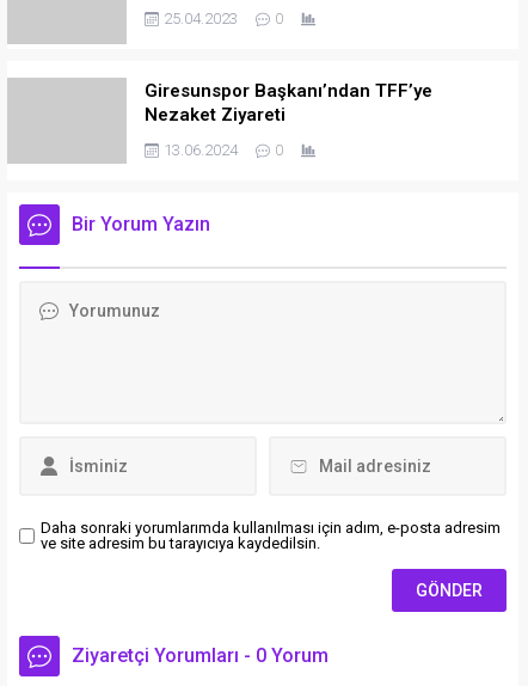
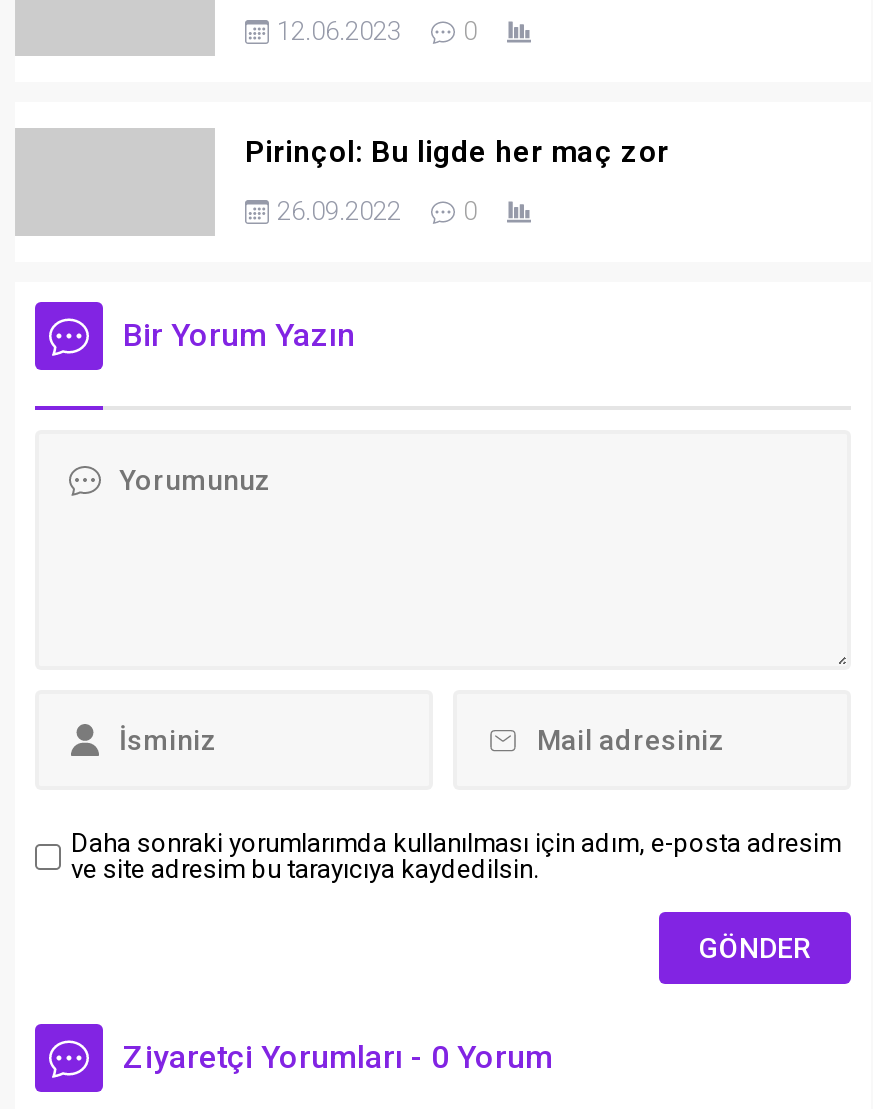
[164,10,238,28] 25.04.2023 -> [277,17,401,47] 12.06.2023
[145,80,432,126] Giresunspor Başkanı’ndan TFF’ye | Nezaket Ziyareti -> [245,135,669,171] Pirinçol: Bu ligde her maç zor
[164,141,238,159] 13.06.2024 -> [277,197,401,227] 26.09.2022

